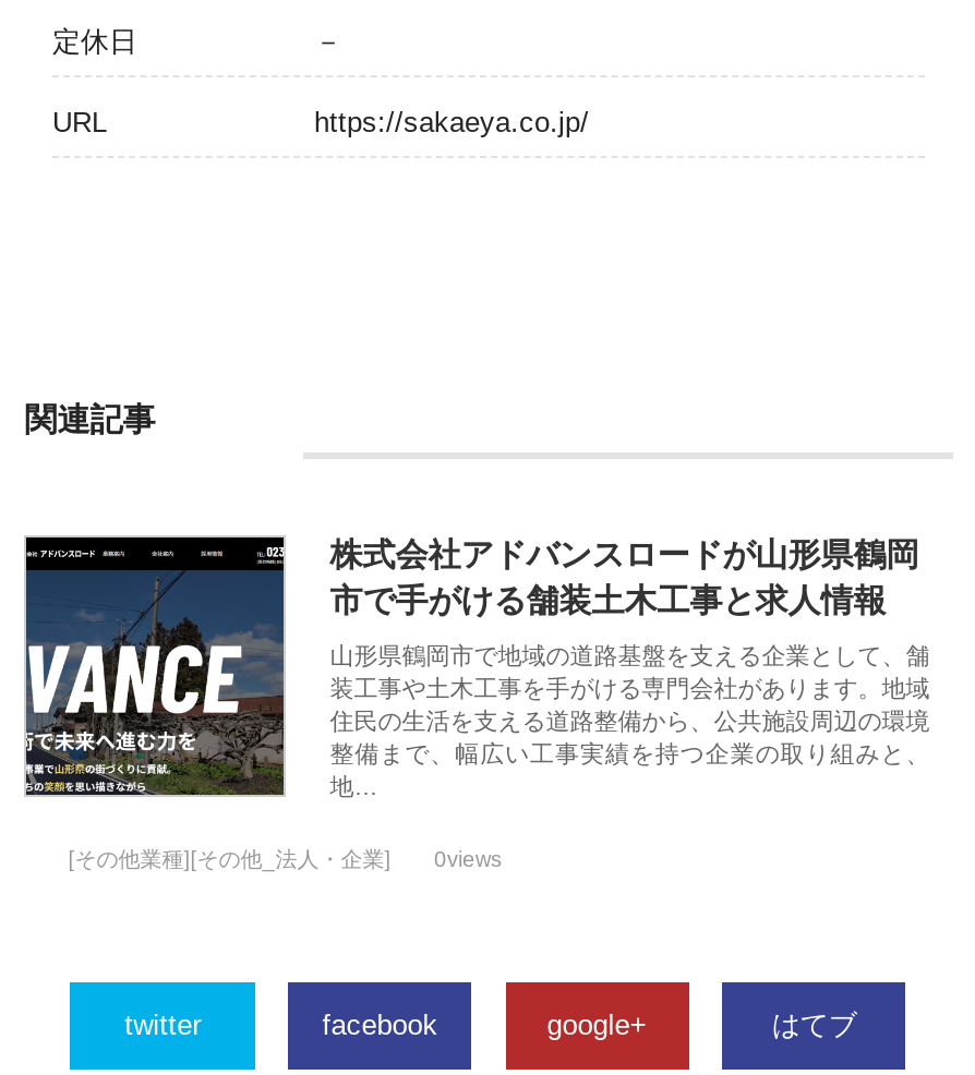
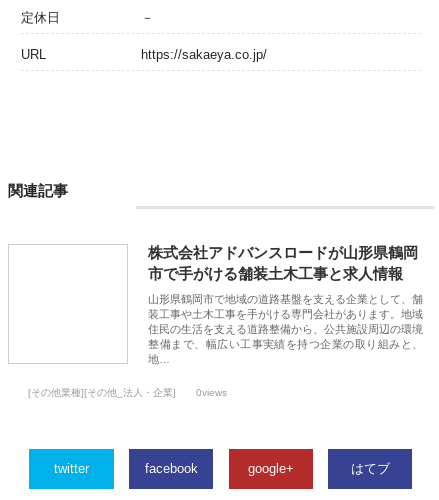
[24,534,286,798] [image] -> none

